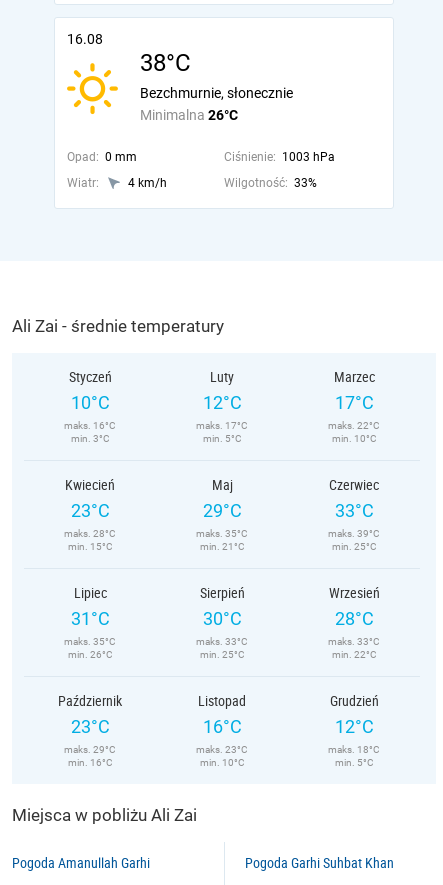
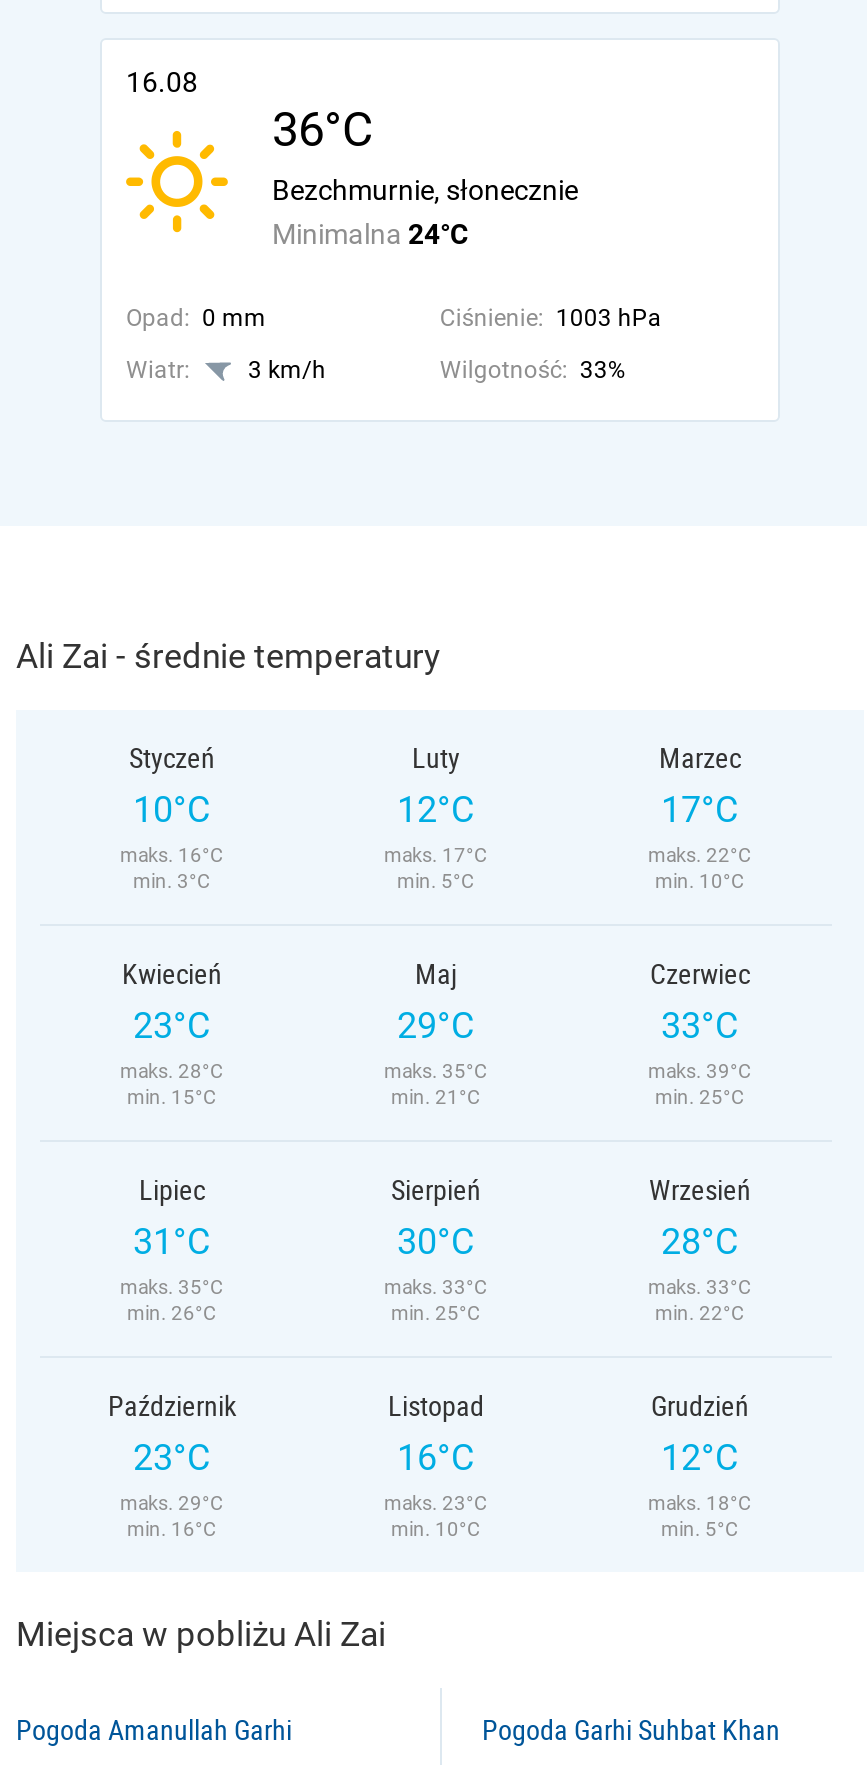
[140,49,191,77] 38°C -> [272,102,374,158] 36°C
[140,107,238,123] Minimalna 26°C -> [272,218,468,250] Minimalna 24°C
[128,176,167,190] 4 km/h -> [248,356,326,384] 3 km/h

